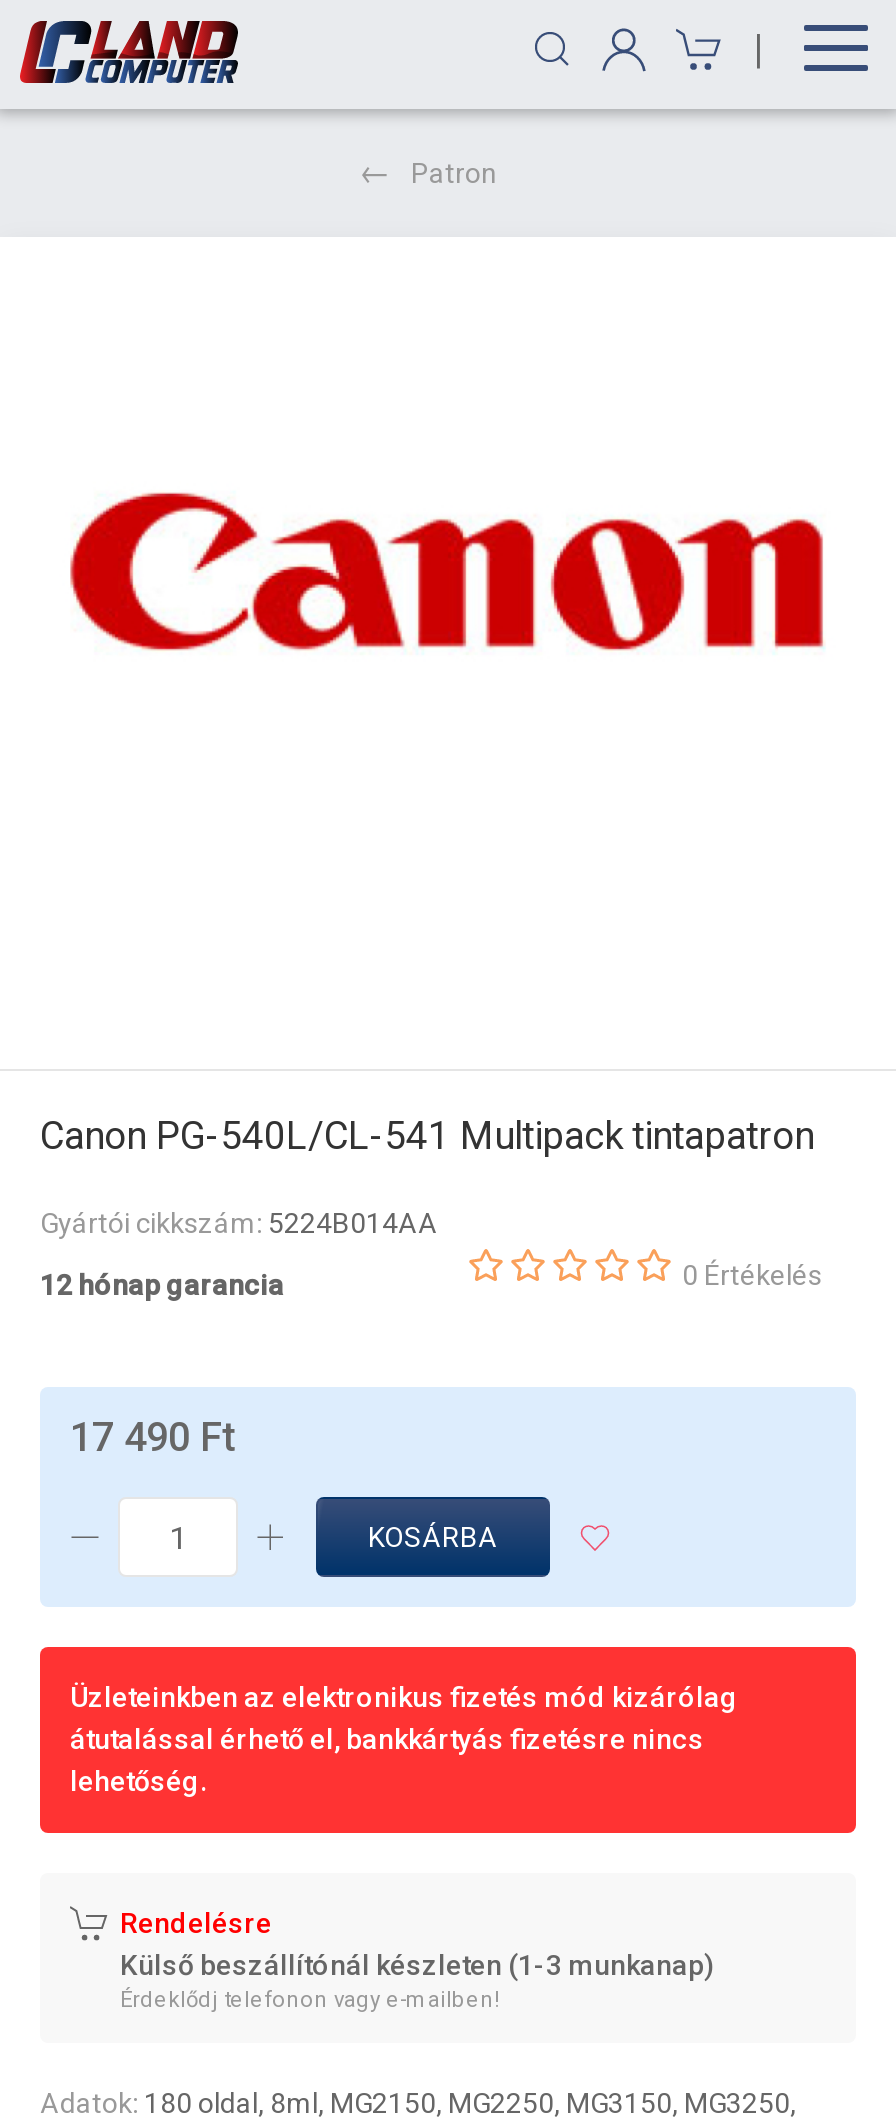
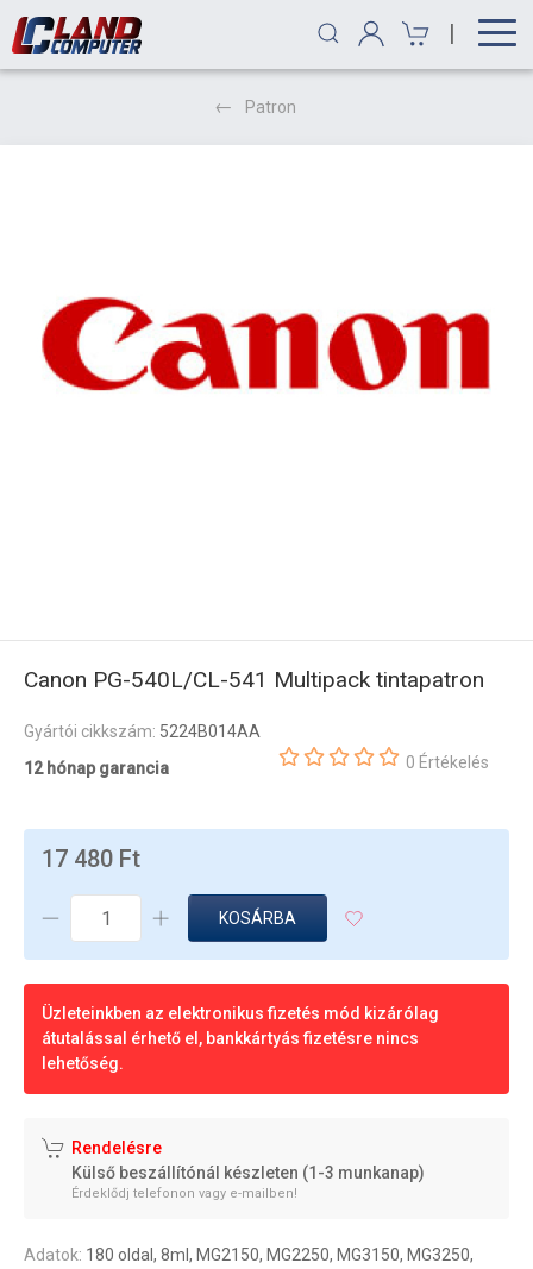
[70,1413,236,1461] 17 490 Ft -> [42,844,140,873] 17 480 Ft

